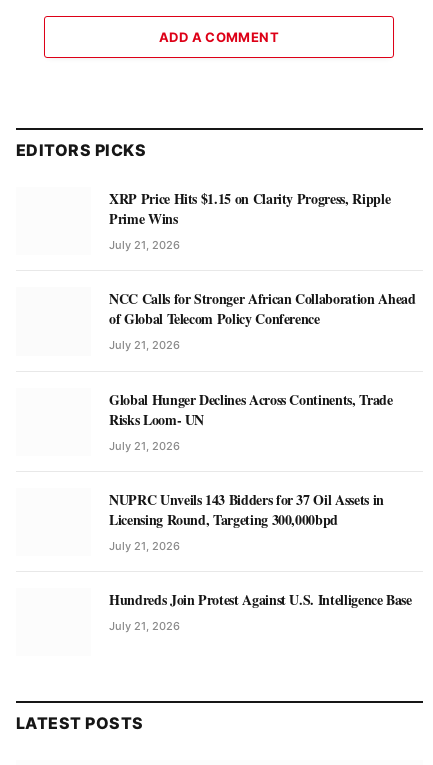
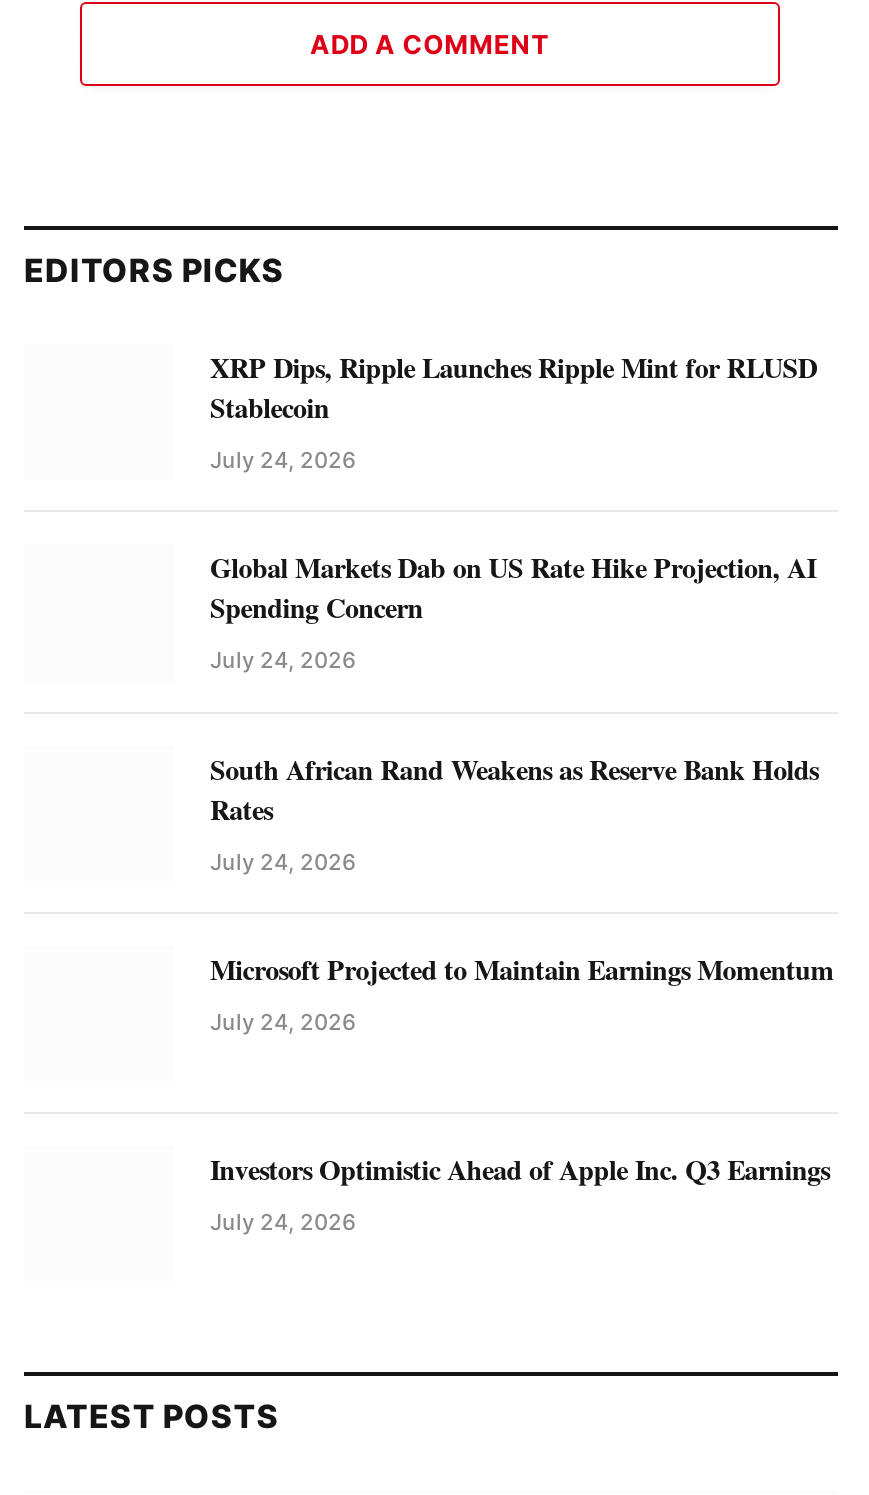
[109,188,390,252] XRP Price Hits $1.15 on Clarity Progress, Ripple | Prime Wins | July 21, 2026 -> [210,346,817,474] XRP Dips, Ripple Launches Ripple Mint for RLUSD | Stablecoin | July 24, 2026
[109,288,415,352] NCC Calls for Stronger African Collaboration Ahead | of Global Telecom Policy Conference | July 21, 2026 -> [210,547,816,675] Global Markets Dab on US Rate Hike Projection, AI | Spending Concern | July 24, 2026
[109,388,393,452] Global Hunger Declines Across Continents, Trade | Risks Loom- UN | July 21, 2026 -> [210,747,818,875] South African Rand Weakens as Reserve Bank Holds | Rates | July 24, 2026
[109,489,384,553] NUPRC Unveils 143 Bidders for 37 Oil Assets in | Licensing Round, Targeting 300,000bpd | July 21, 2026 -> [210,947,834,1035] Microsoft Projected to Maintain Earnings Momentum | July 24, 2026
[109,589,412,633] Hundreds Join Protest Against U.S. Intelligence Base | July 21, 2026 -> [210,1148,830,1236] Investors Optimistic Ahead of Apple Inc. Q3 Earnings | July 24, 2026

